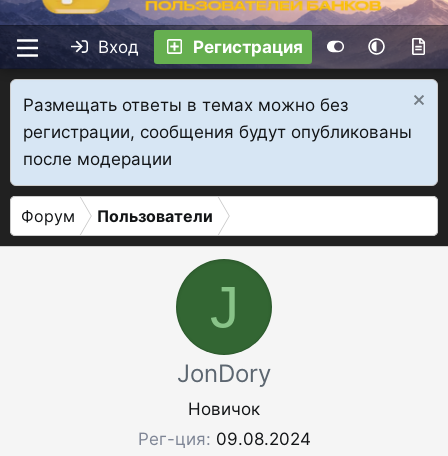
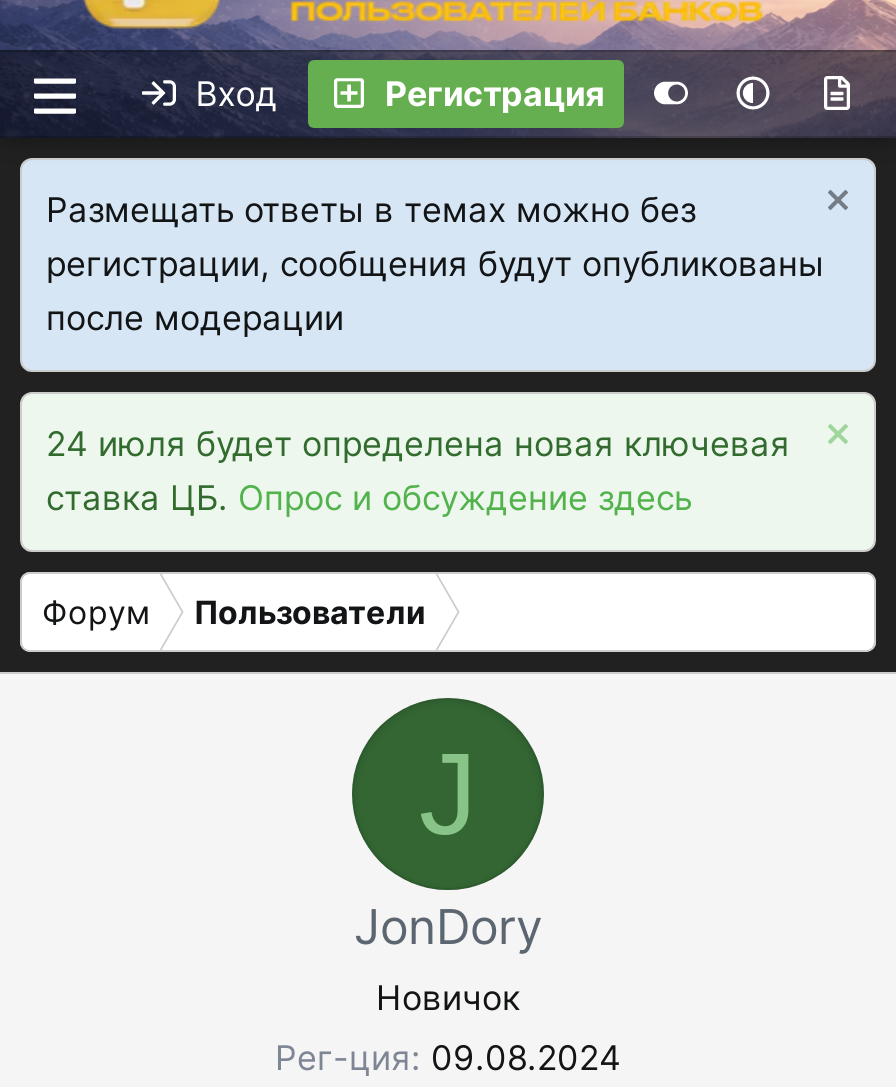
none -> [46,424,790,518] 24 июля будет определена новая ключевая | ставка ЦБ. Опрос и обсуждение здесь

